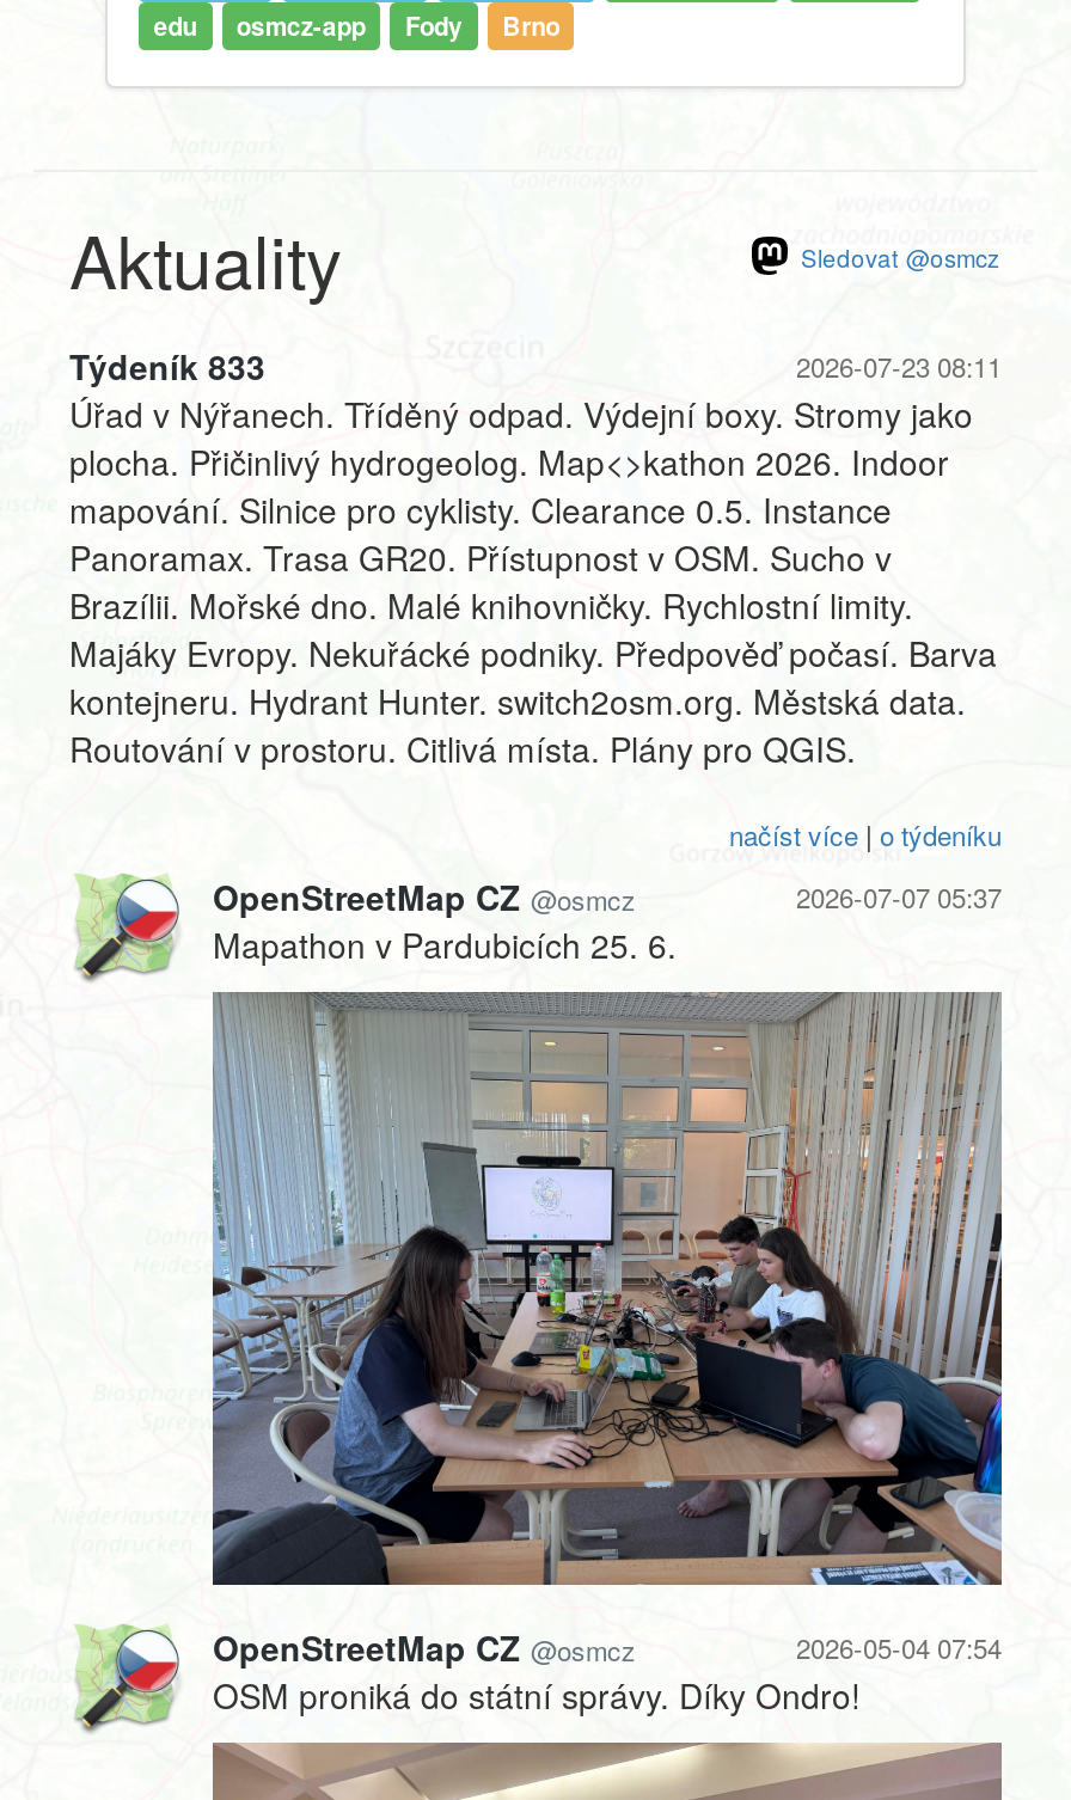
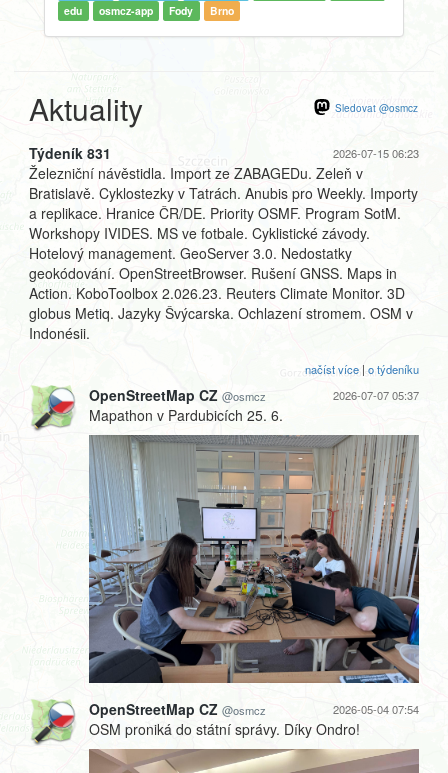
[69,342,1002,773] 2026-07-23 08:11 | Týdeník 833 | Úřad v Nýřanech. Tříděný odpad. Výdejní boxy. Stromy jako | plocha. Přičinlivý hydrogeolog. Map<>kathon 2026. Indoor | mapování. Silnice pro cyklisty. Clearance 0.5. Instance | Panoramax. Trasa GR20. Přístupnost v OSM. Sucho v | Brazílii. Mořské dno. Malé knihovničky. Rychlostní limity. | Majáky Evropy. Nekuřácké podniky. Předpověď počasí. Barva | kontejneru. Hydrant Hunter. switch2osm.org. Městská data. | Routování v prostoru. Citlivá místa. Plány pro QGIS. -> [29,143,419,343] 2026-07-15 06:23 | Týdeník 831 | Železniční návěstidla. Import ze ZABAGEDu. Zeleň v | Bratislavě. Cyklostezky v Tatrách. Anubis pro Weekly. Importy | a replikace. Hranice ČR/DE. Priority OSMF. Program SotM. | Workshopy IVIDES. MS ve fotbale. Cyklistické závody. | Hotelový management. GeoServer 3.0. Nedostatky | geokódování. OpenStreetBrowser. Rušení GNSS. Maps in | Action. KoboToolbox 2.026.23. Reuters Climate Monitor. 3D | globus Metiq. Jazyky Švýcarska. Ochlazení stromem. OSM v | Indonésii.

